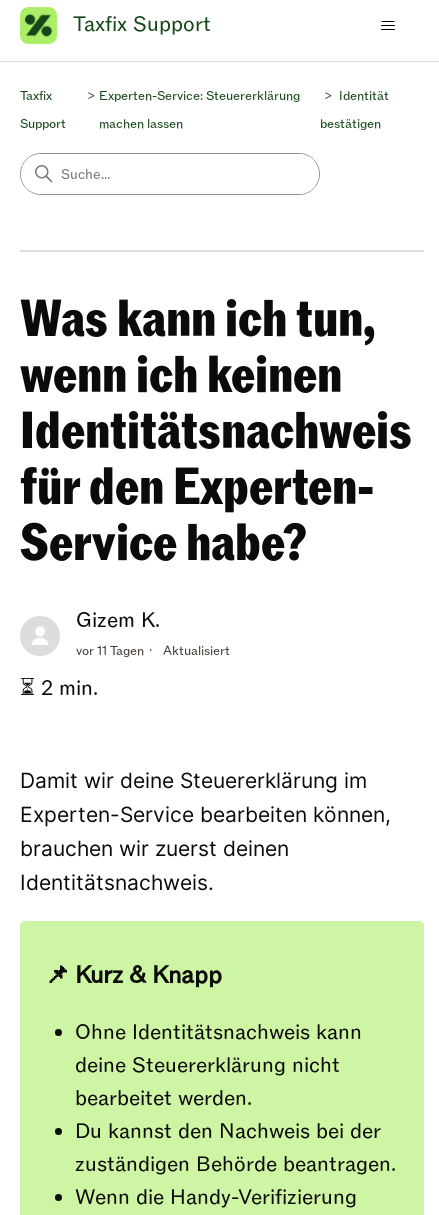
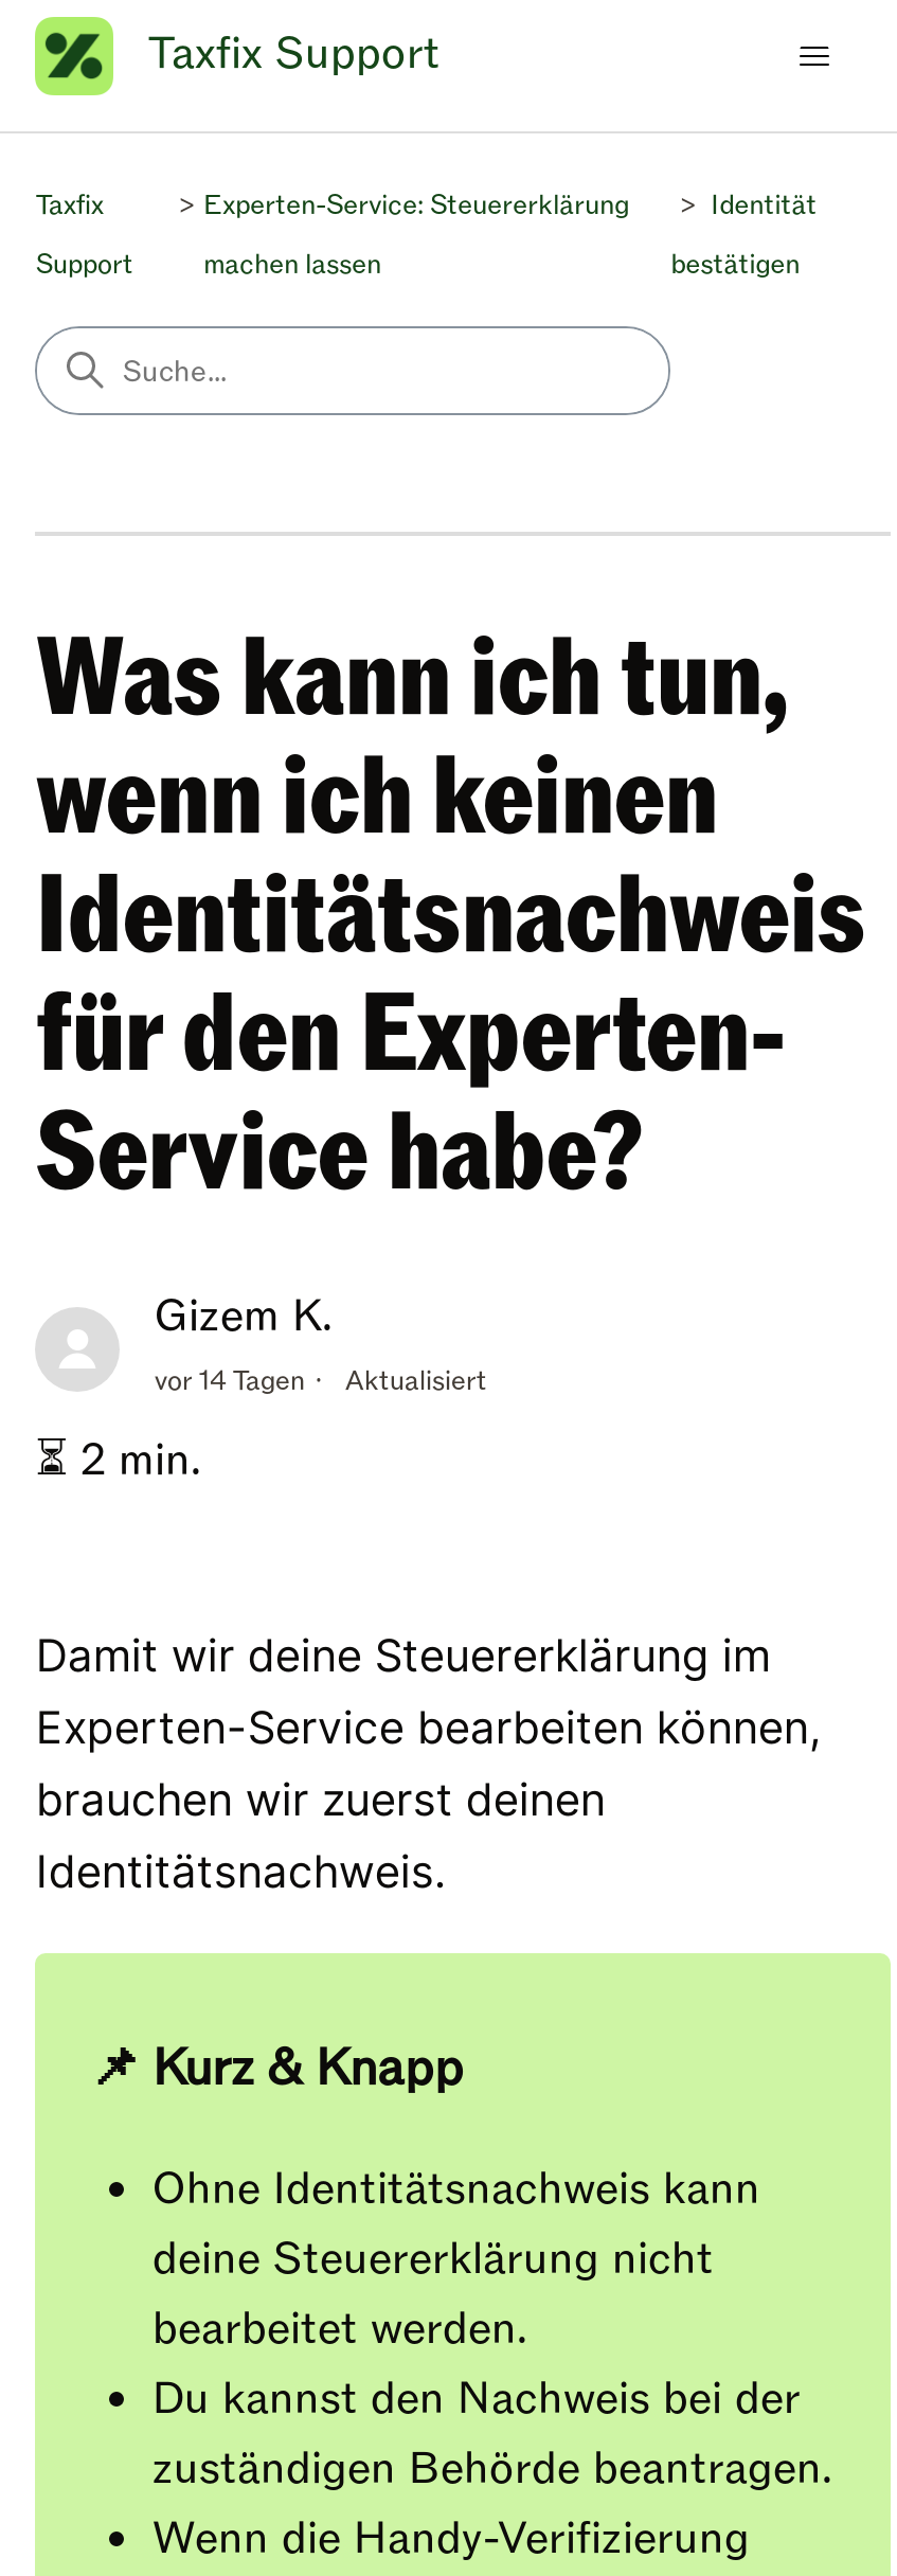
[76,642,230,660] vor 11 Tagen Aktualisiert -> [154,1362,487,1400] vor 14 Tagen Aktualisiert

